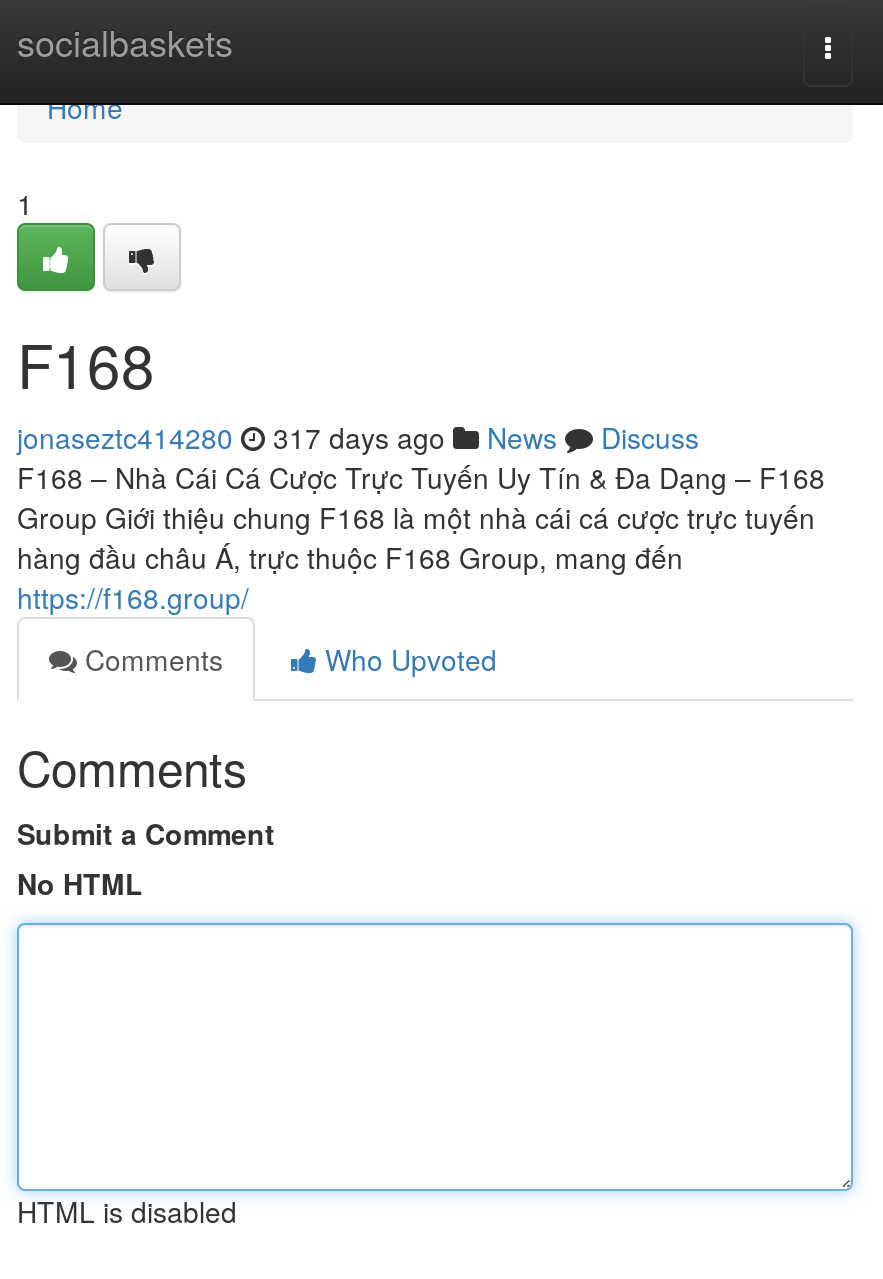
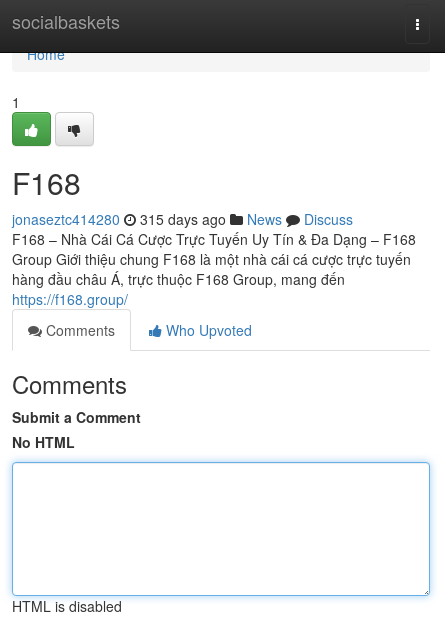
[17,417,699,457] jonaseztc414280 317 days ago News Discuss -> [12,209,353,229] jonaseztc414280 315 days ago News Discuss

